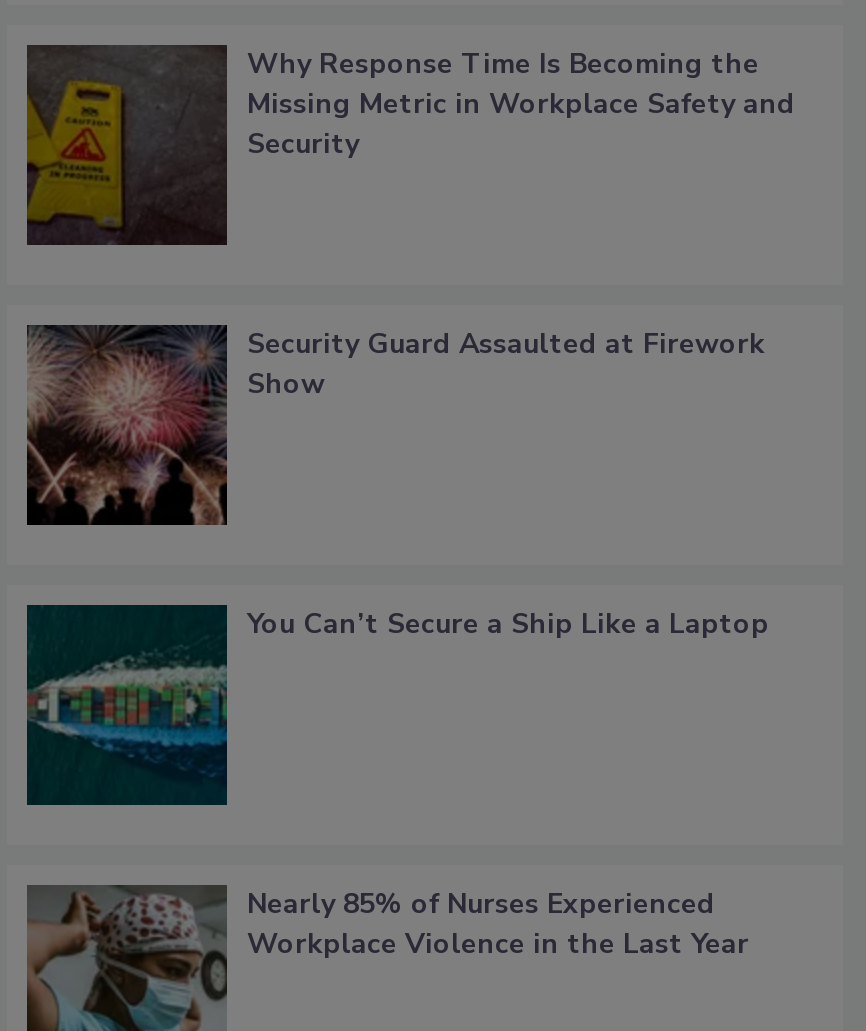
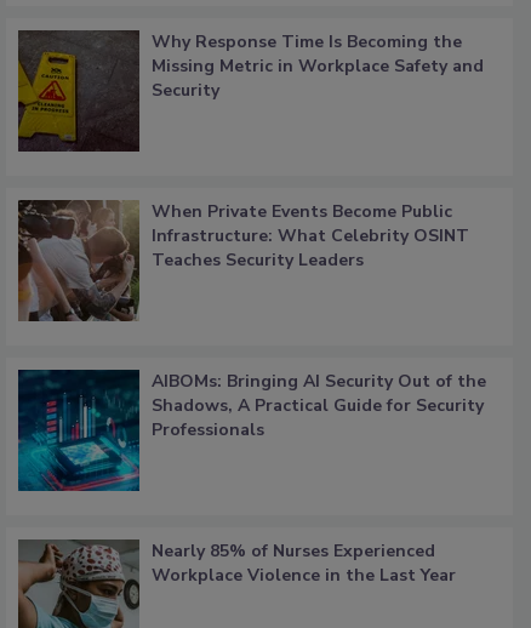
[25,323,765,527] [image] | Security Guard Assaulted at Firework | Show -> [17,200,469,322] [image] | When Private Events Become Public | Infrastructure: What Celebrity OSINT | Teaches Security Leaders
[25,605,769,807] [image] | You Can’t Secure a Ship Like a Laptop -> [17,370,486,492] [image] | AIBOMs: Bringing AI Security Out of the | Shadows, A Practical Guide for Security | Professionals

